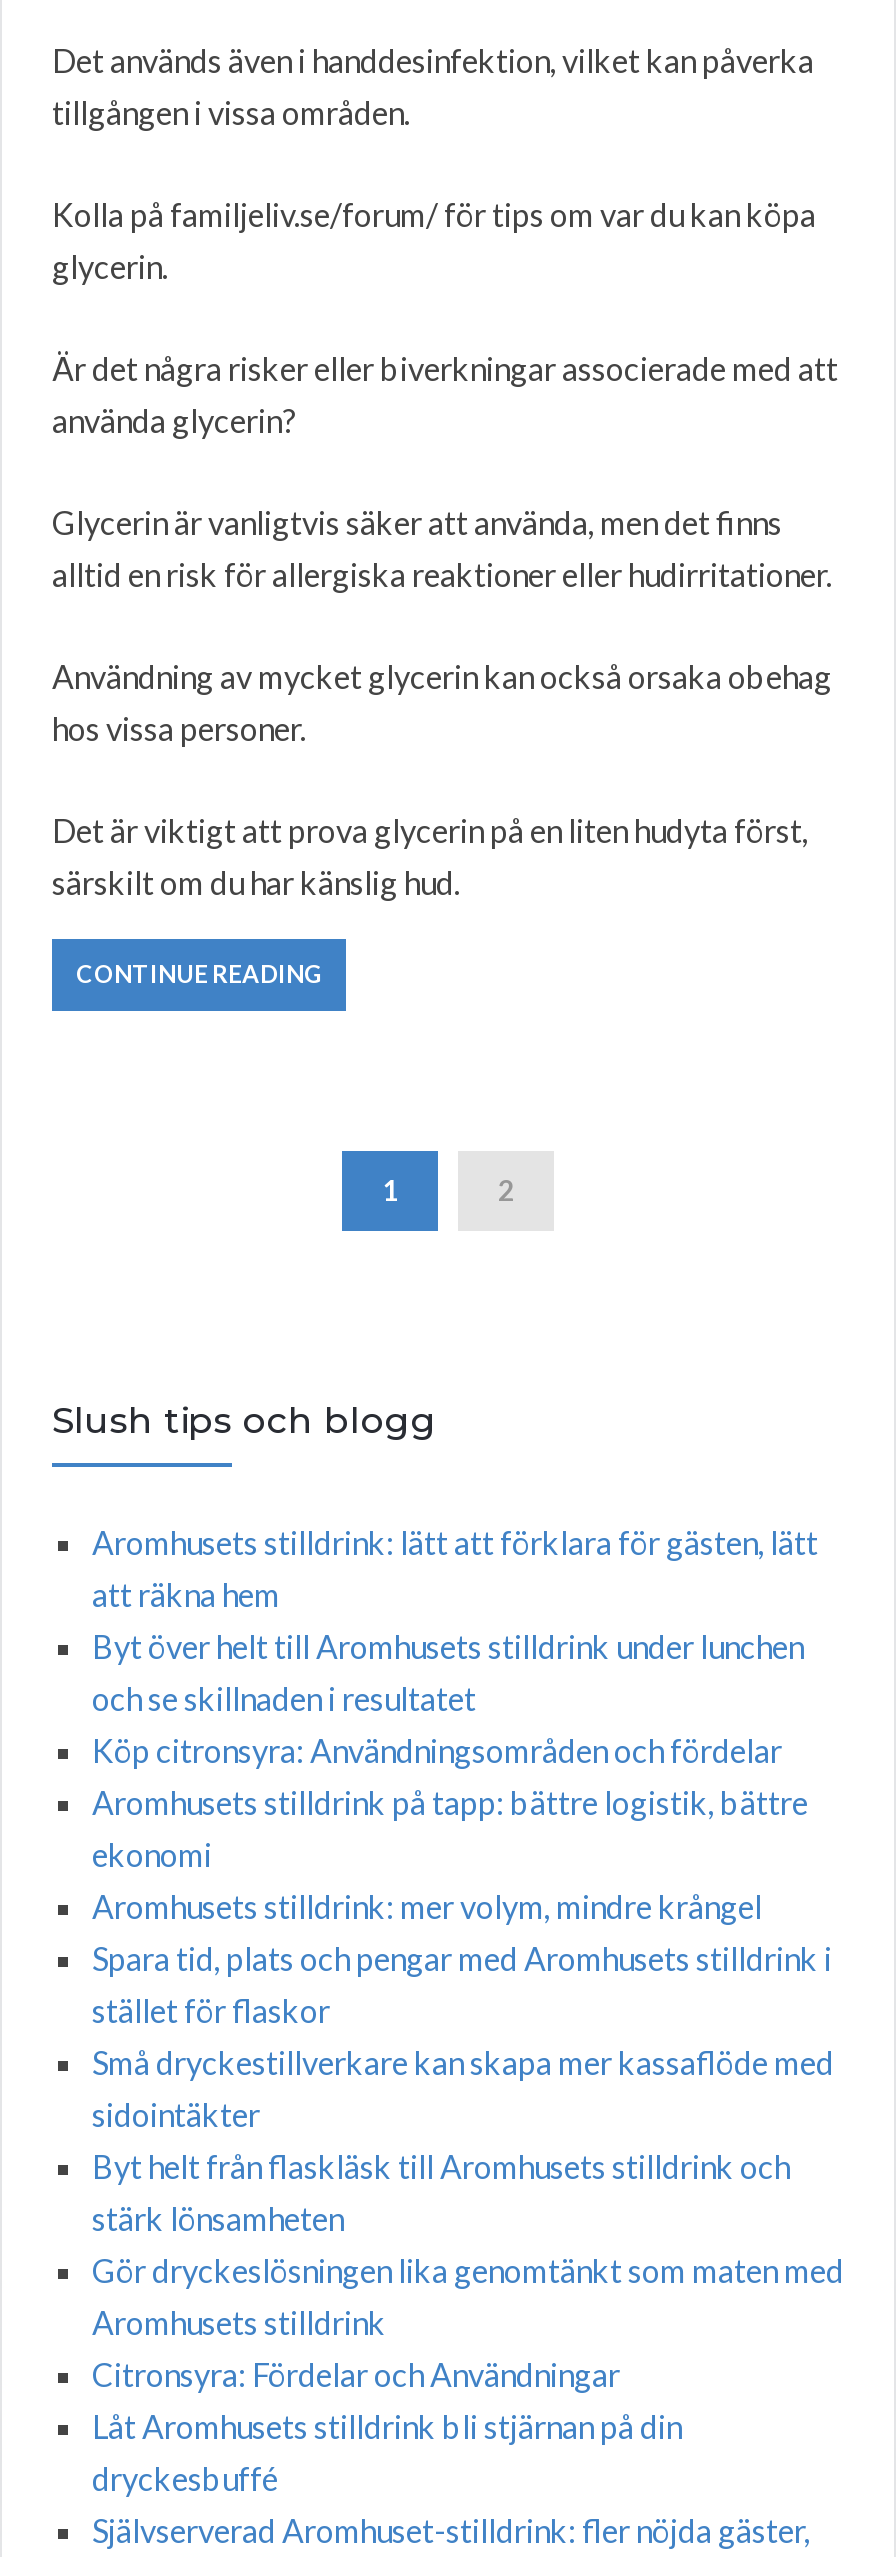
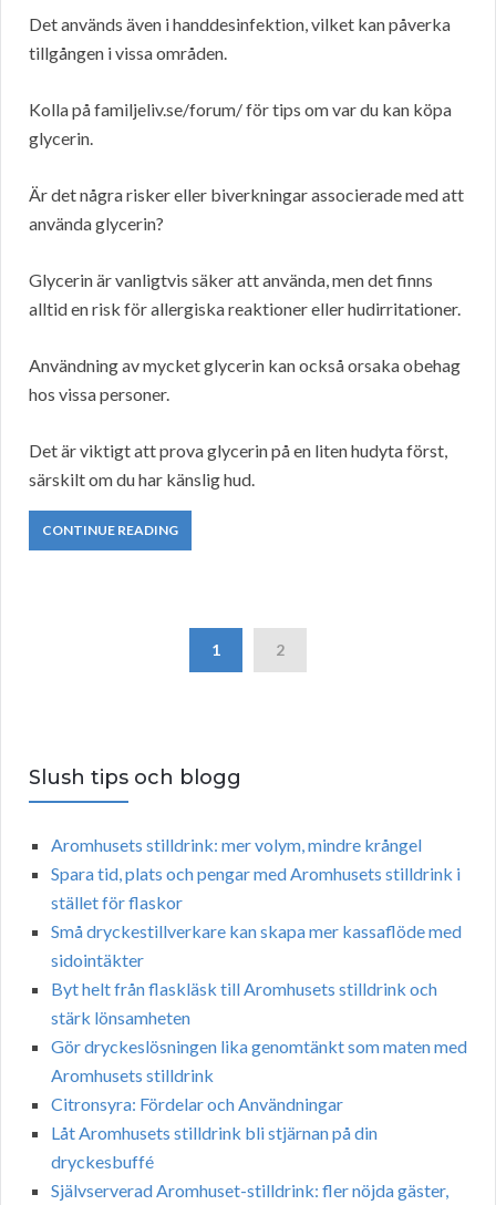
[92,1523,818,1873] Aromhusets stilldrink: lätt att förklara för gästen, lätt | att räkna hem | Byt över helt till Aromhusets stilldrink under lunchen | och se skillnaden i resultatet | Köp citronsyra: Användningsområden och fördelar | Aromhusets stilldrink på tapp: bättre logistik, bättre | ekonomi -> none

